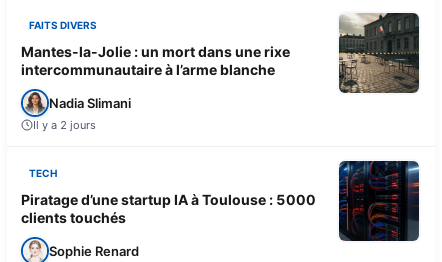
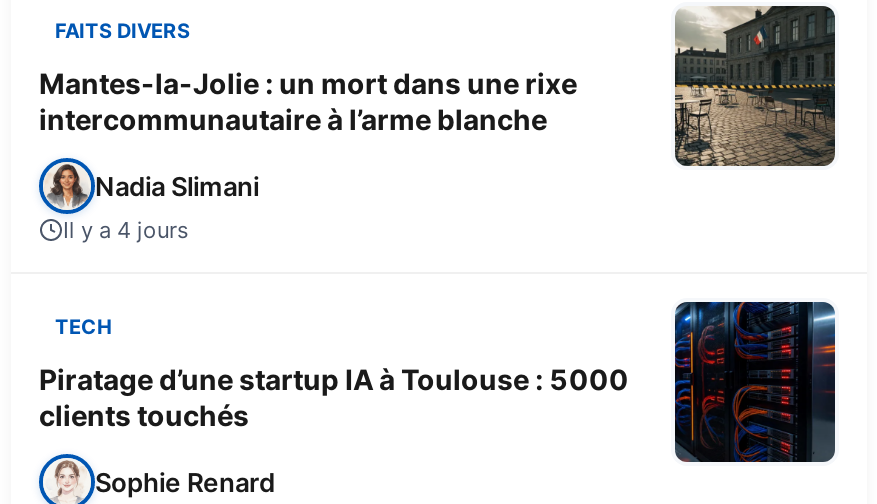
[33,118,96,132] Il y a 2 jours -> [63,215,189,243] Il y a 4 jours

